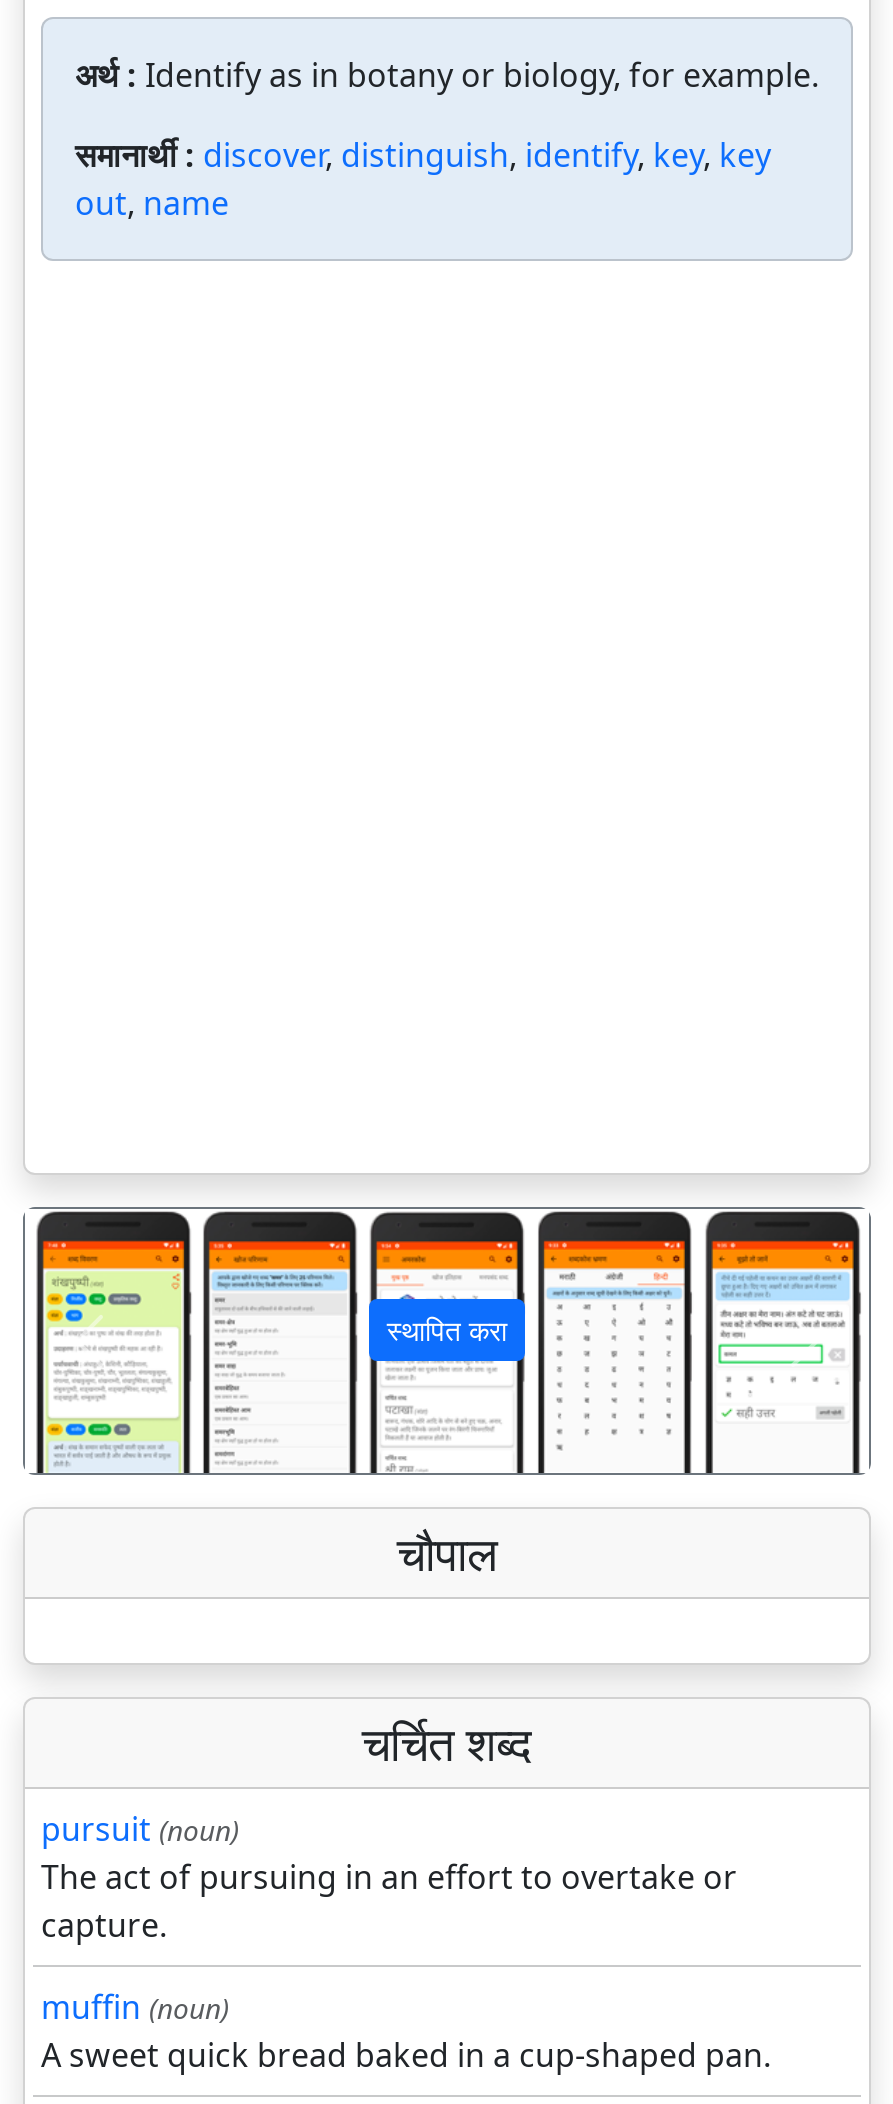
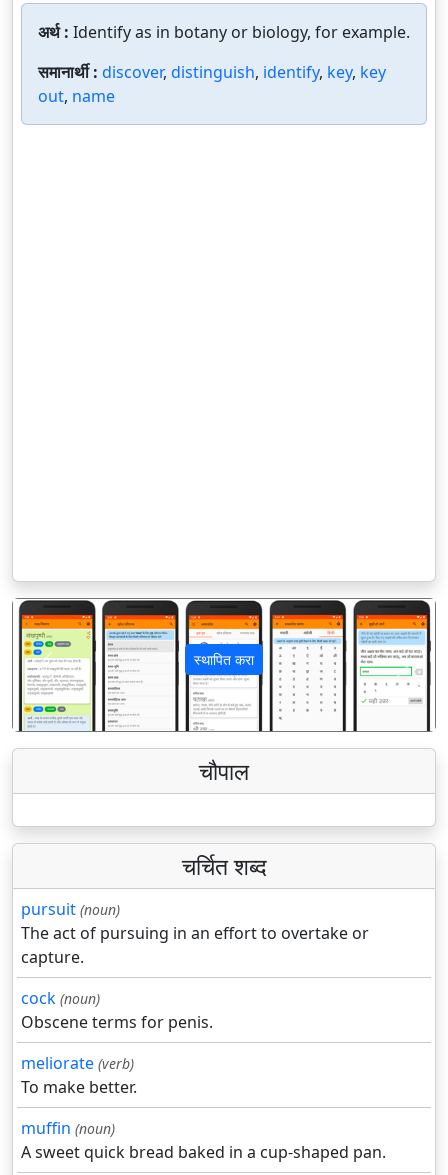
none -> [21,987,213,1098] cock (noun) | Obscene terms for penis. | meliorate (verb) | To make better.

